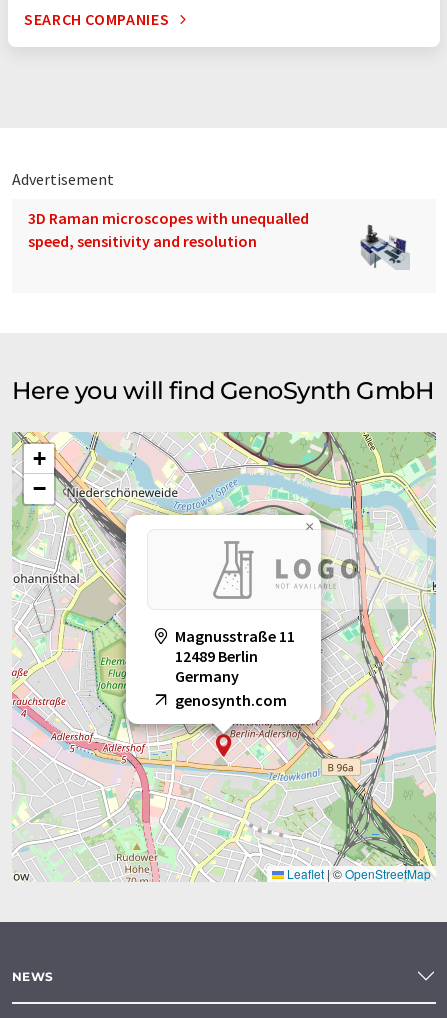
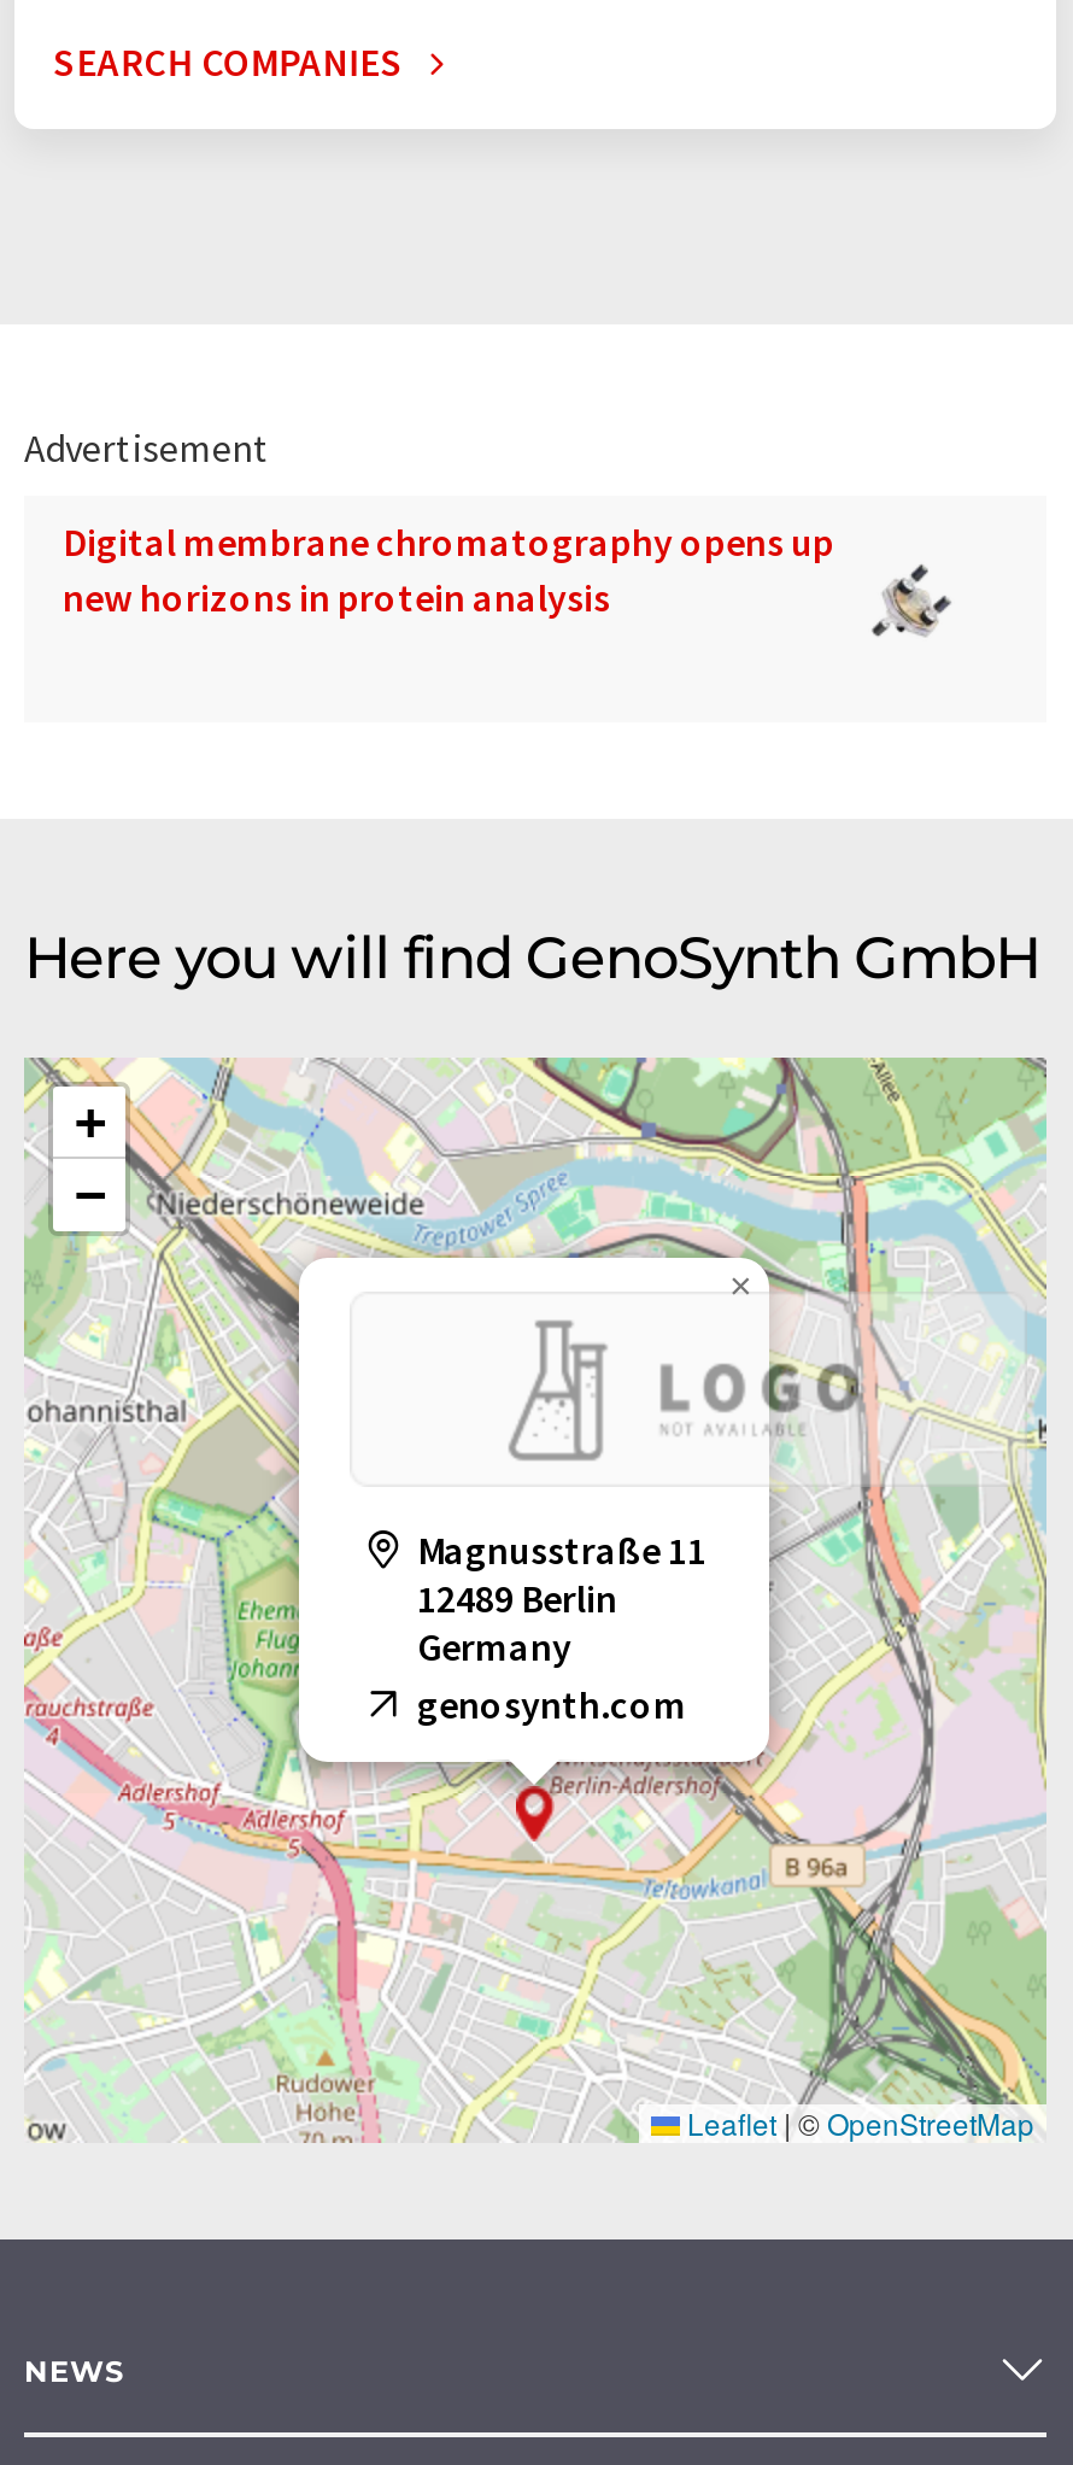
[28,208,309,251] 3D Raman microscopes with unequalled | speed, sensitivity and resolution -> [63,518,834,621] Digital membrane chromatography opens up | new horizons in protein analysis
[359,224,410,270] [image] -> [863,558,981,664] [image]

